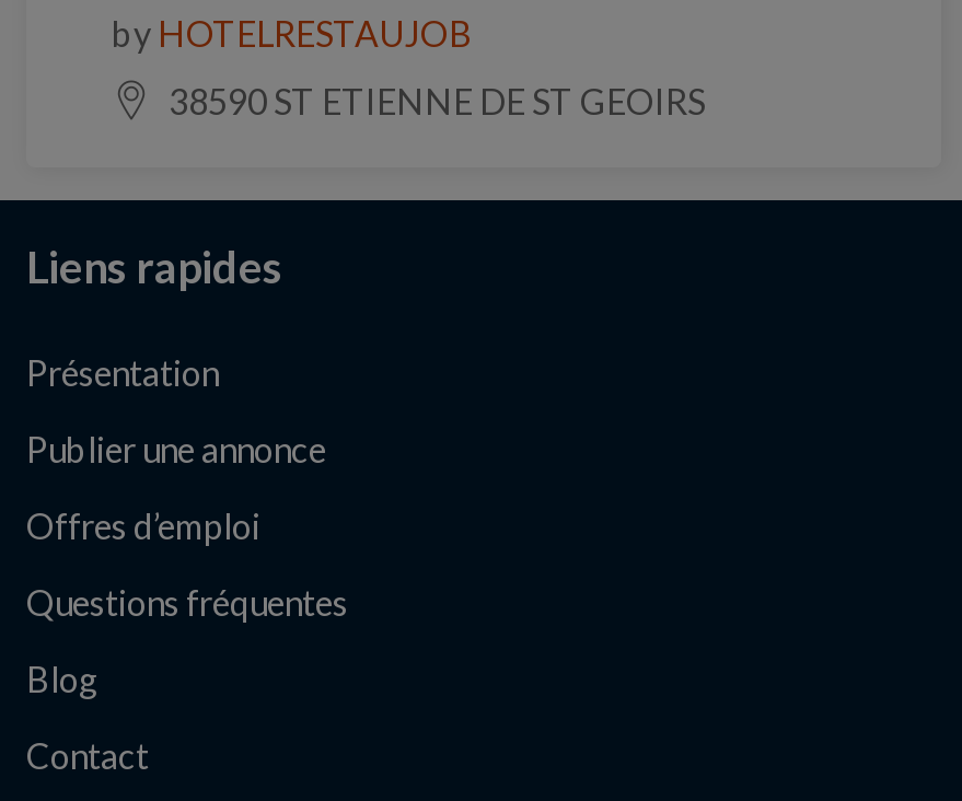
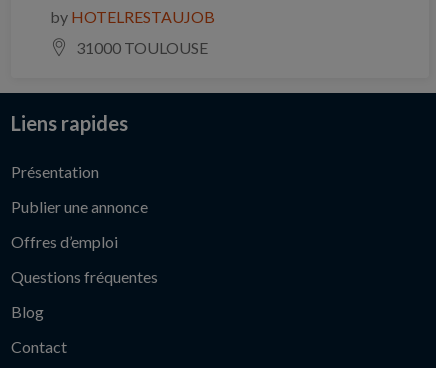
[169,81,705,122] 38590 ST ETIENNE DE ST GEOIRS -> [76,38,208,57] 31000 TOULOUSE

